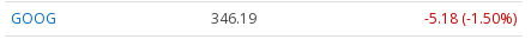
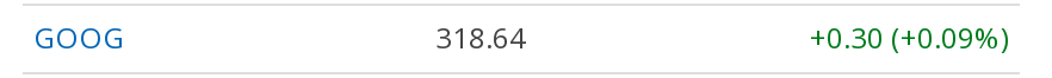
[211,9,257,29] 346.19 -> [435,17,526,57] 318.64
[424,9,517,29] -5.18 (-1.50%) -> [810,17,1008,57] +0.30 (+0.09%)

